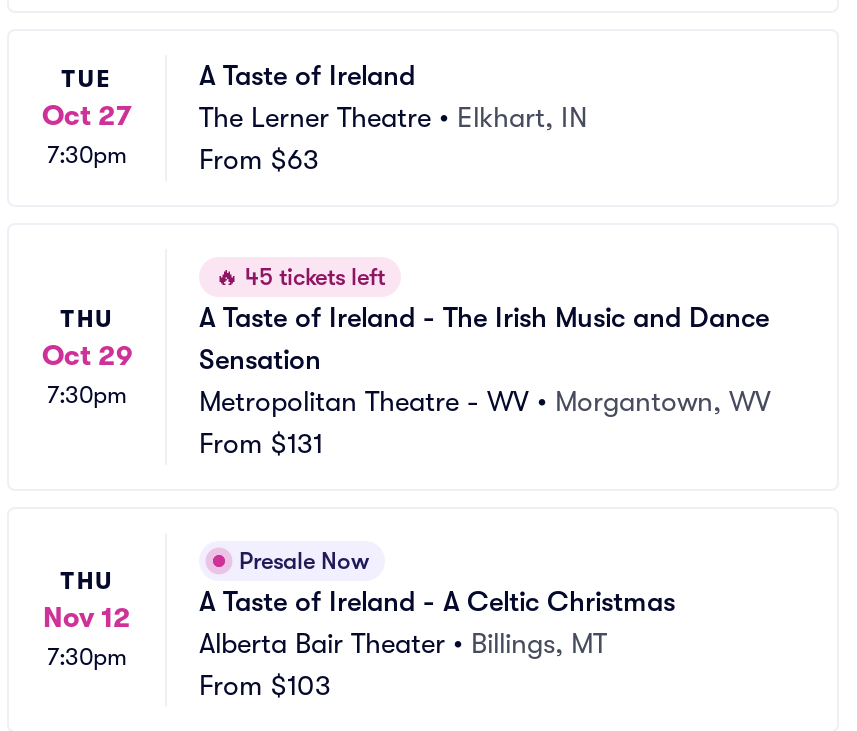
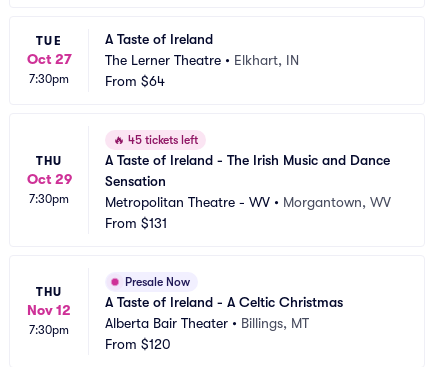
[199,143,319,175] From $63 -> [105,73,165,89] From $64
[199,669,331,701] From $103 -> [105,336,171,352] From $120

